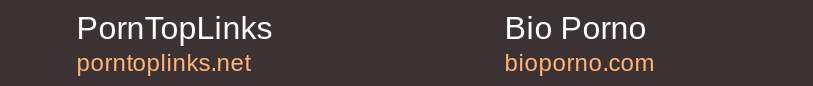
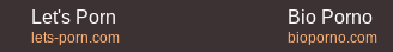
[77,10,273,76] PornTopLinks | porntoplinks.net -> [32,7,120,46] Let's Porn | lets-porn.com

